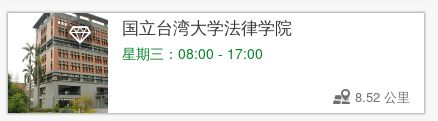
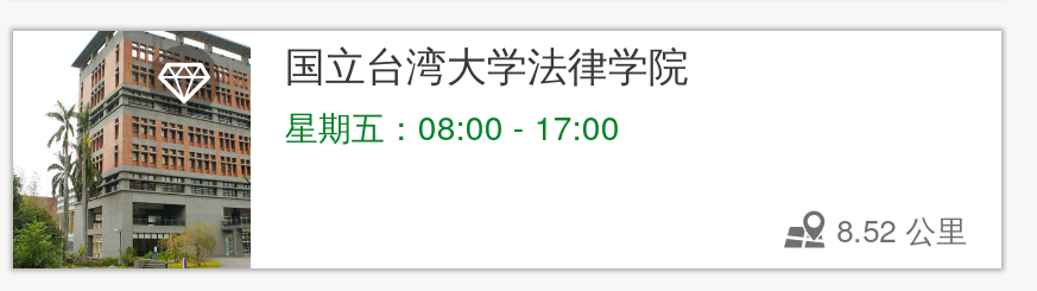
[122,43,263,63] 星期三：08:00 - 17:00 -> [285,103,620,151] 星期五：08:00 - 17:00

